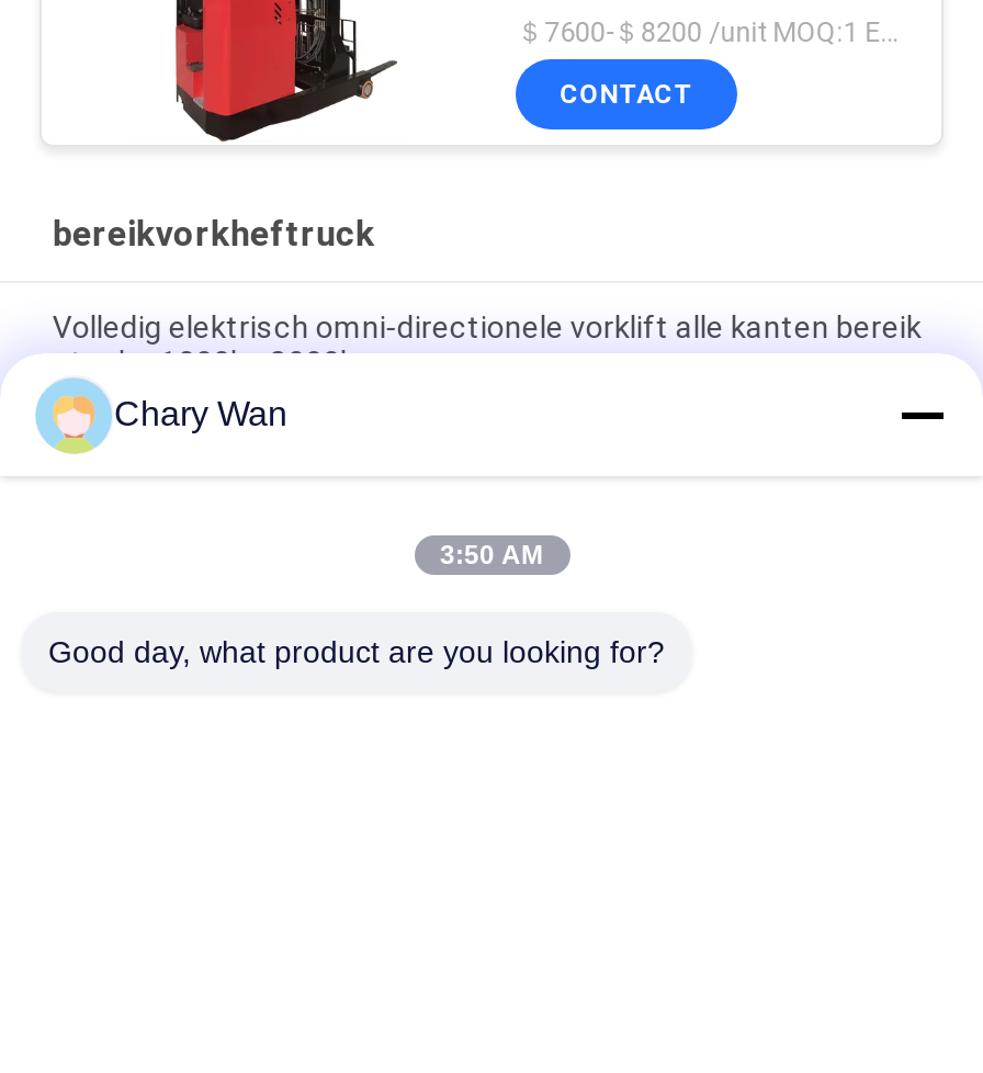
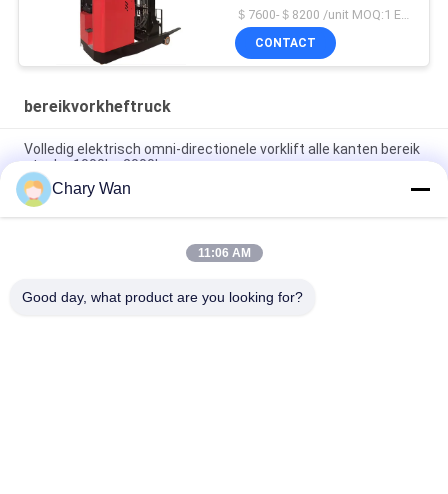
[440,540,543,571] 3:50 AM -> [197,246,250,260] 11:06 AM

